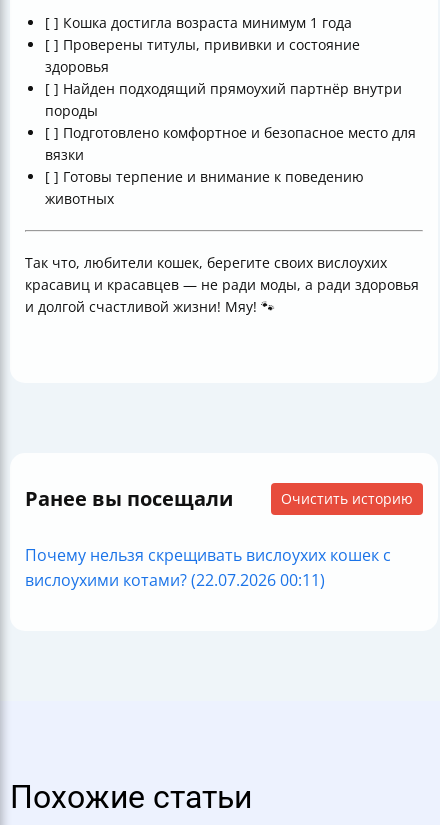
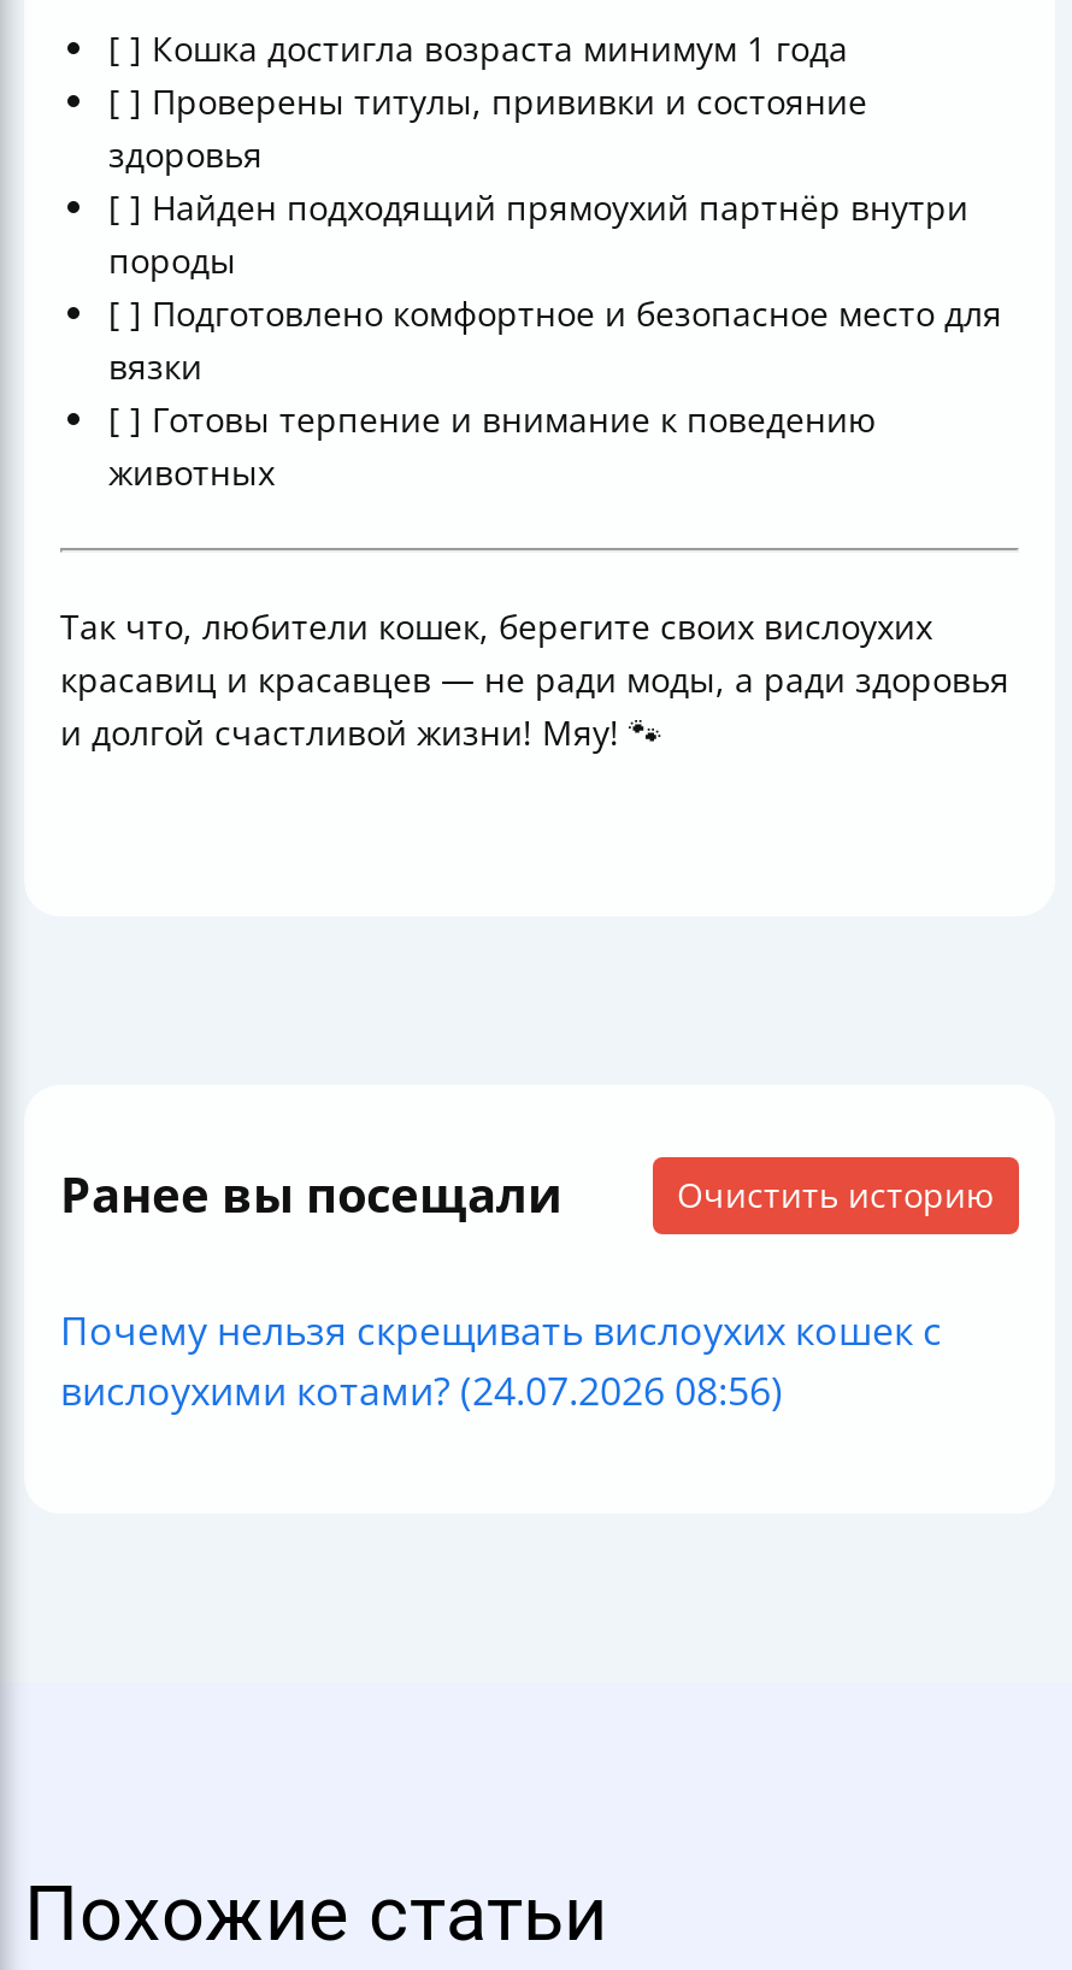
[25,569,325,591] вислоухими котами? (22.07.2026 00:11) -> [60,1364,783,1417] вислоухими котами? (24.07.2026 08:56)

